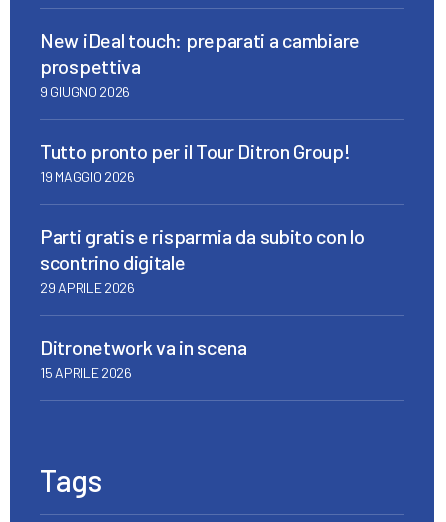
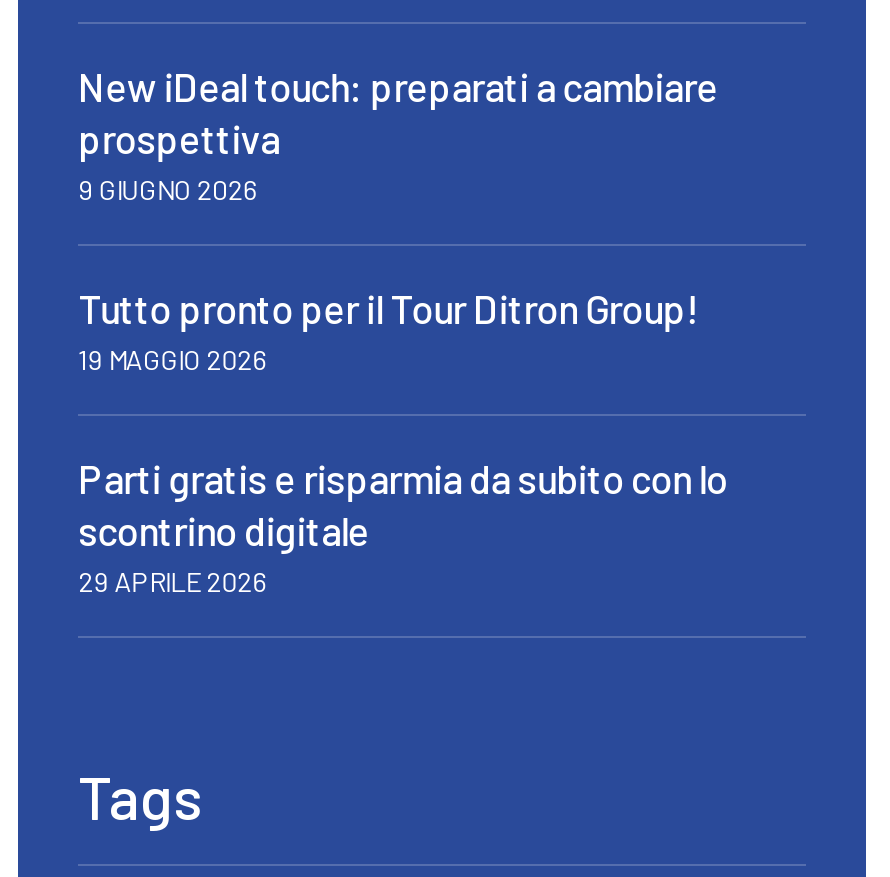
[40,335,247,381] Ditronetwork va in scena | 15 APRILE 2026 -> none

